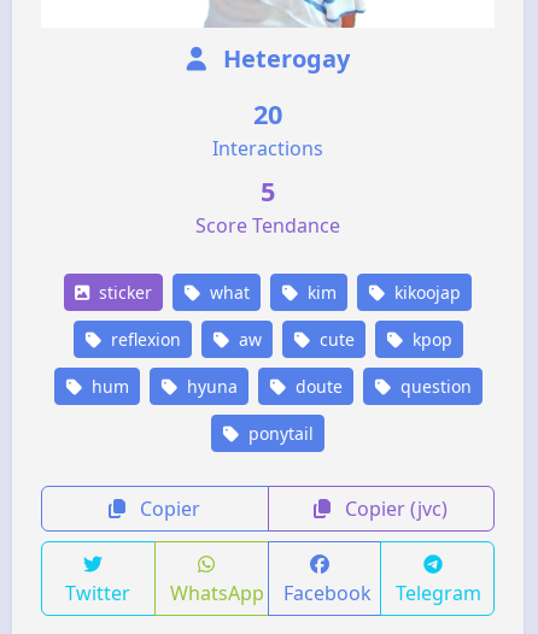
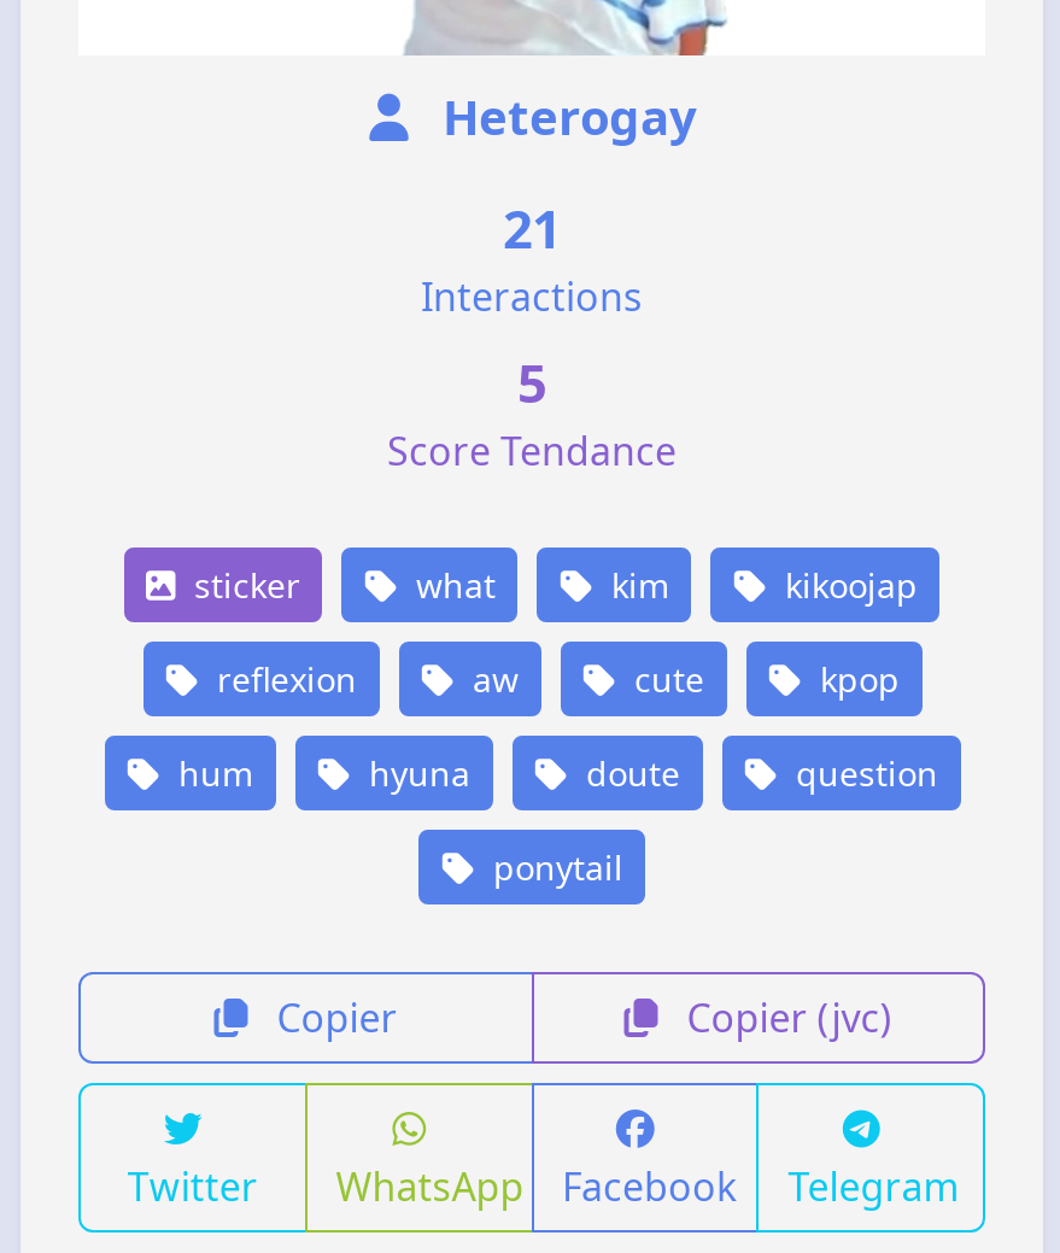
[253,97,282,132] 20 -> [503,194,561,264] 21

